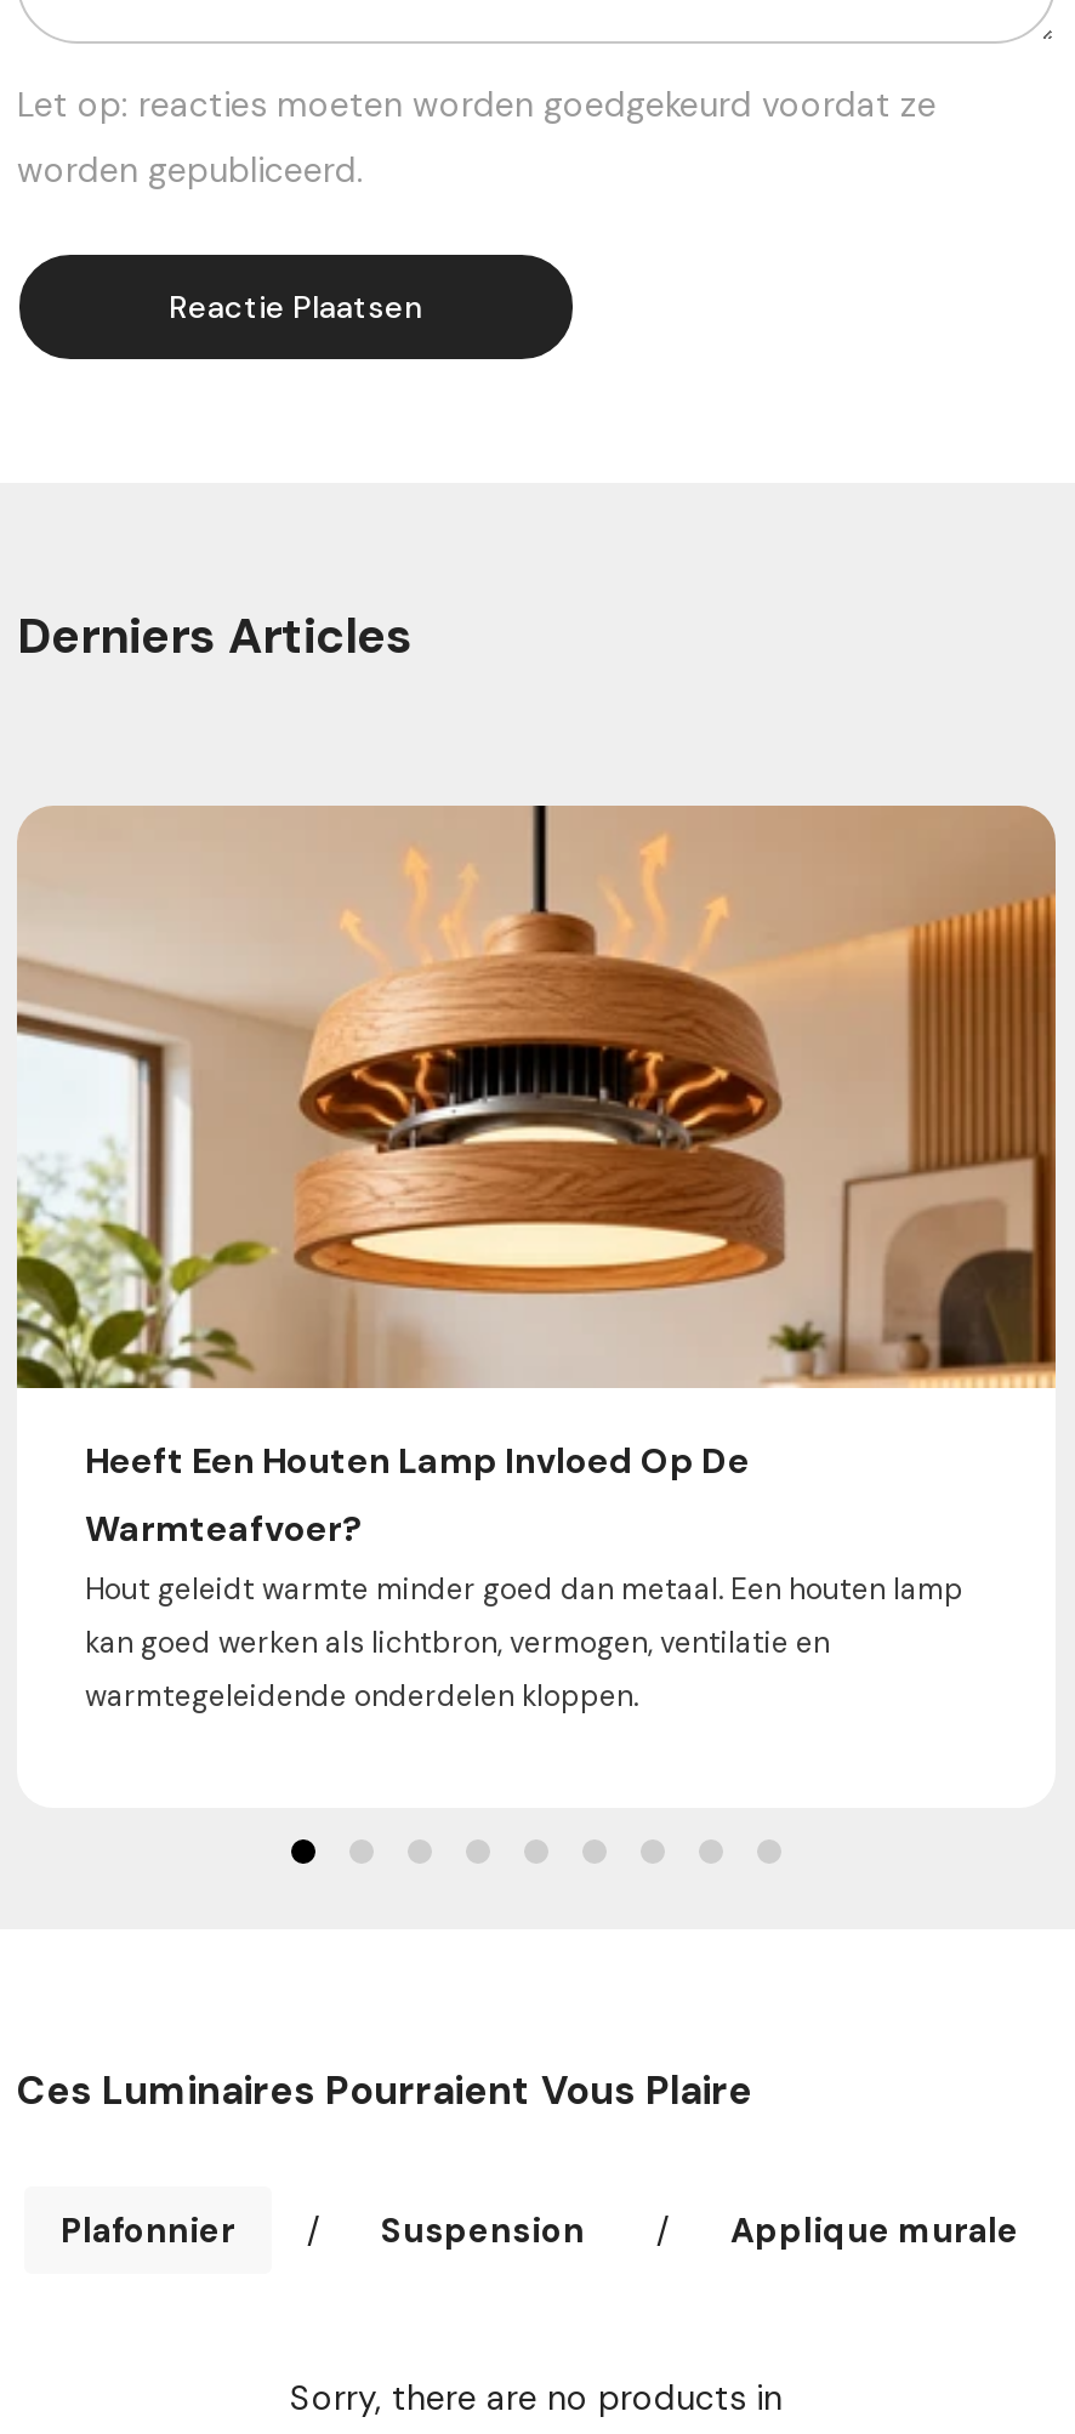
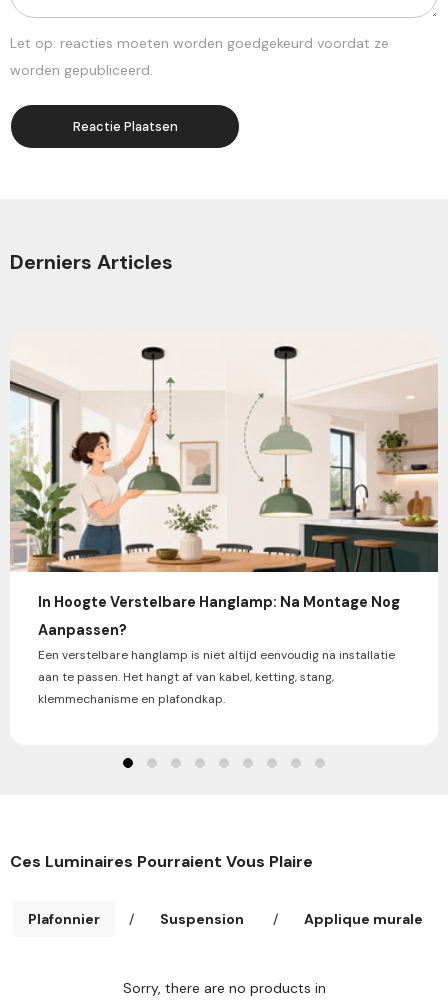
[15,803,1058,1484] [image] | Heeft Een Houten Lamp Invloed Op De -> [9,332,439,611] [image] | In Hoogte Verstelbare Hanglamp: Na Montage Nog
[85,1508,963,1717] Warmteafvoer? | Hout geleidt warmte minder goed dan metaal. Een houten lamp | kan goed werken als lichtbron, vermogen, ventilatie en | warmtegeleidende onderdelen kloppen. -> [38,621,395,707] Aanpassen? | Een verstelbare hanglamp is niet altijd eenvoudig na installatie | aan te passen. Het hangt af van kabel, ketting, stang, | klemmechanisme en plafondkap.

